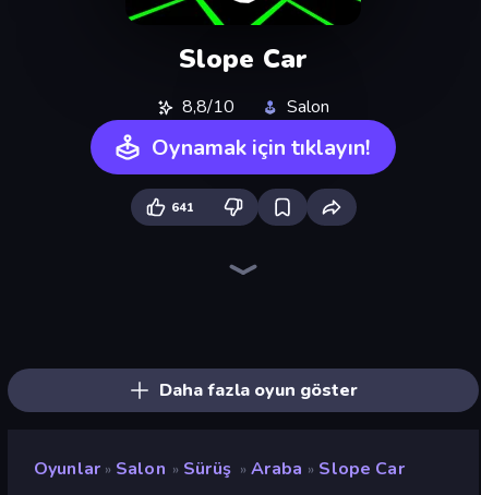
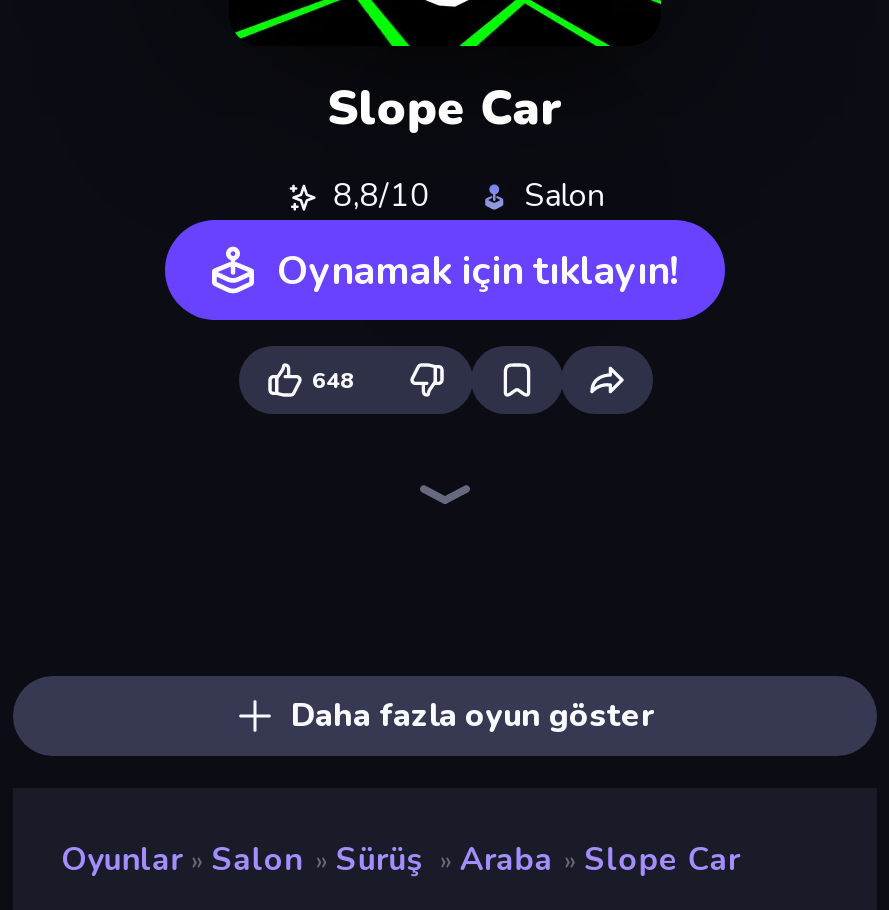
[171,199,194,215] 641 -> [312,365,354,395] 648

